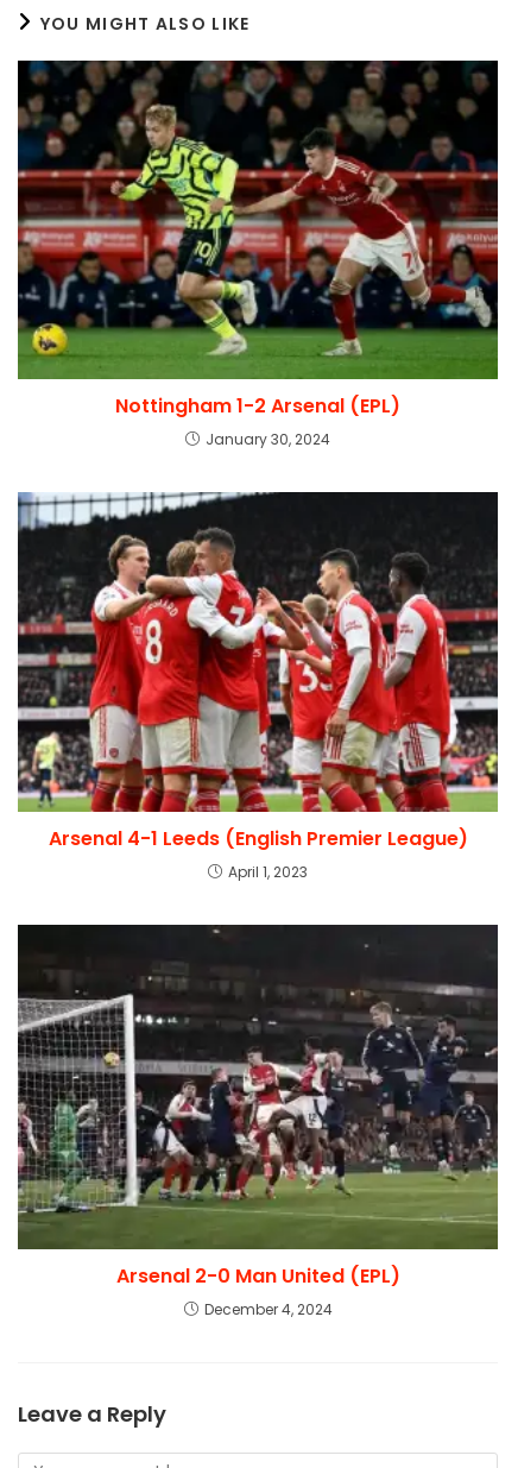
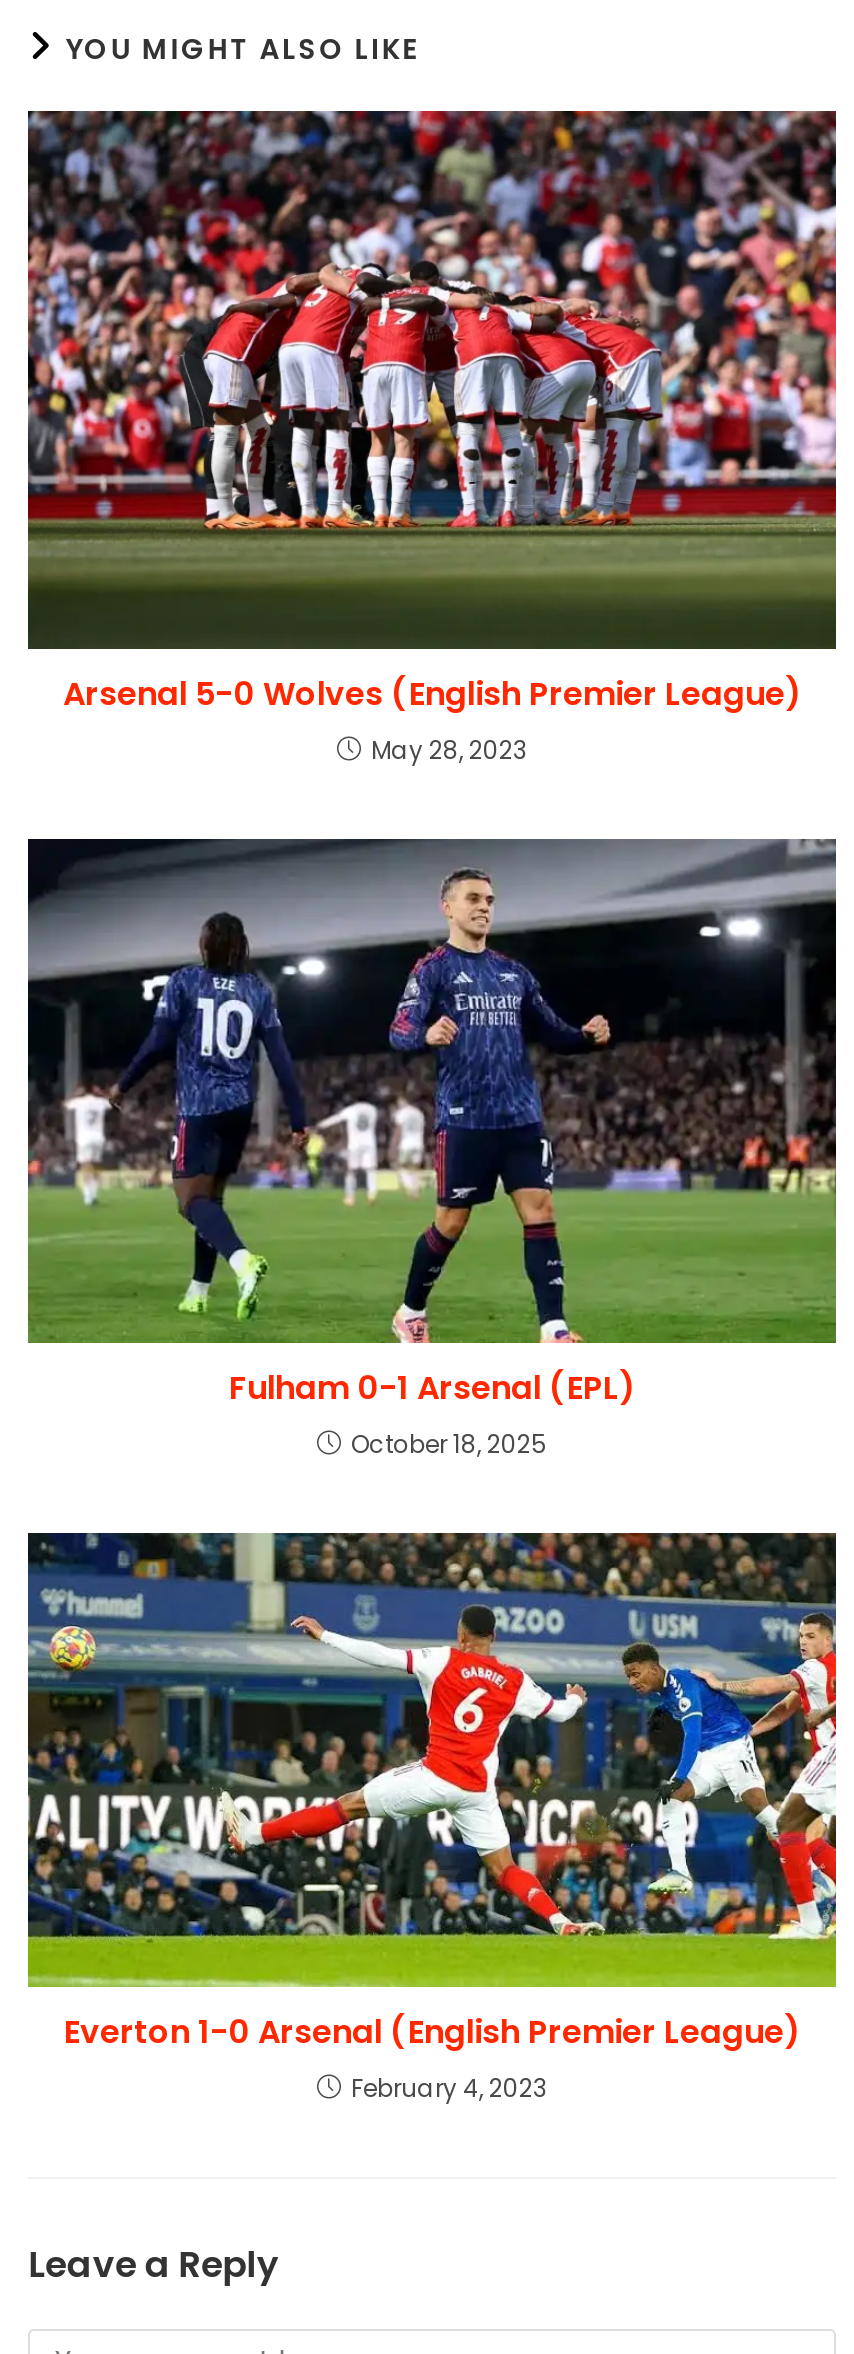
[17,59,499,420] [image] | Nottingham 1-2 Arsenal (EPL) -> [26,109,838,716] [image] | Arsenal 5-0 Wolves (English Premier League)
[206,434,330,449] January 30, 2024 -> [371,740,527,764] May 28, 2023
[17,492,499,853] [image] | Arsenal 4-1 Leeds (English Premier League) -> [28,837,838,1411] [image] | Fulham 0-1 Arsenal (EPL)
[228,867,308,881] April 1, 2023 -> [351,1435,547,1459] October 18, 2025
[17,924,499,1290] [image] | Arsenal 2-0 Man United (EPL) -> [26,1531,838,2054] [image] | Everton 1-0 Arsenal (English Premier League)
[204,1304,332,1318] December 4, 2024 -> [351,2078,547,2102] February 4, 2023

